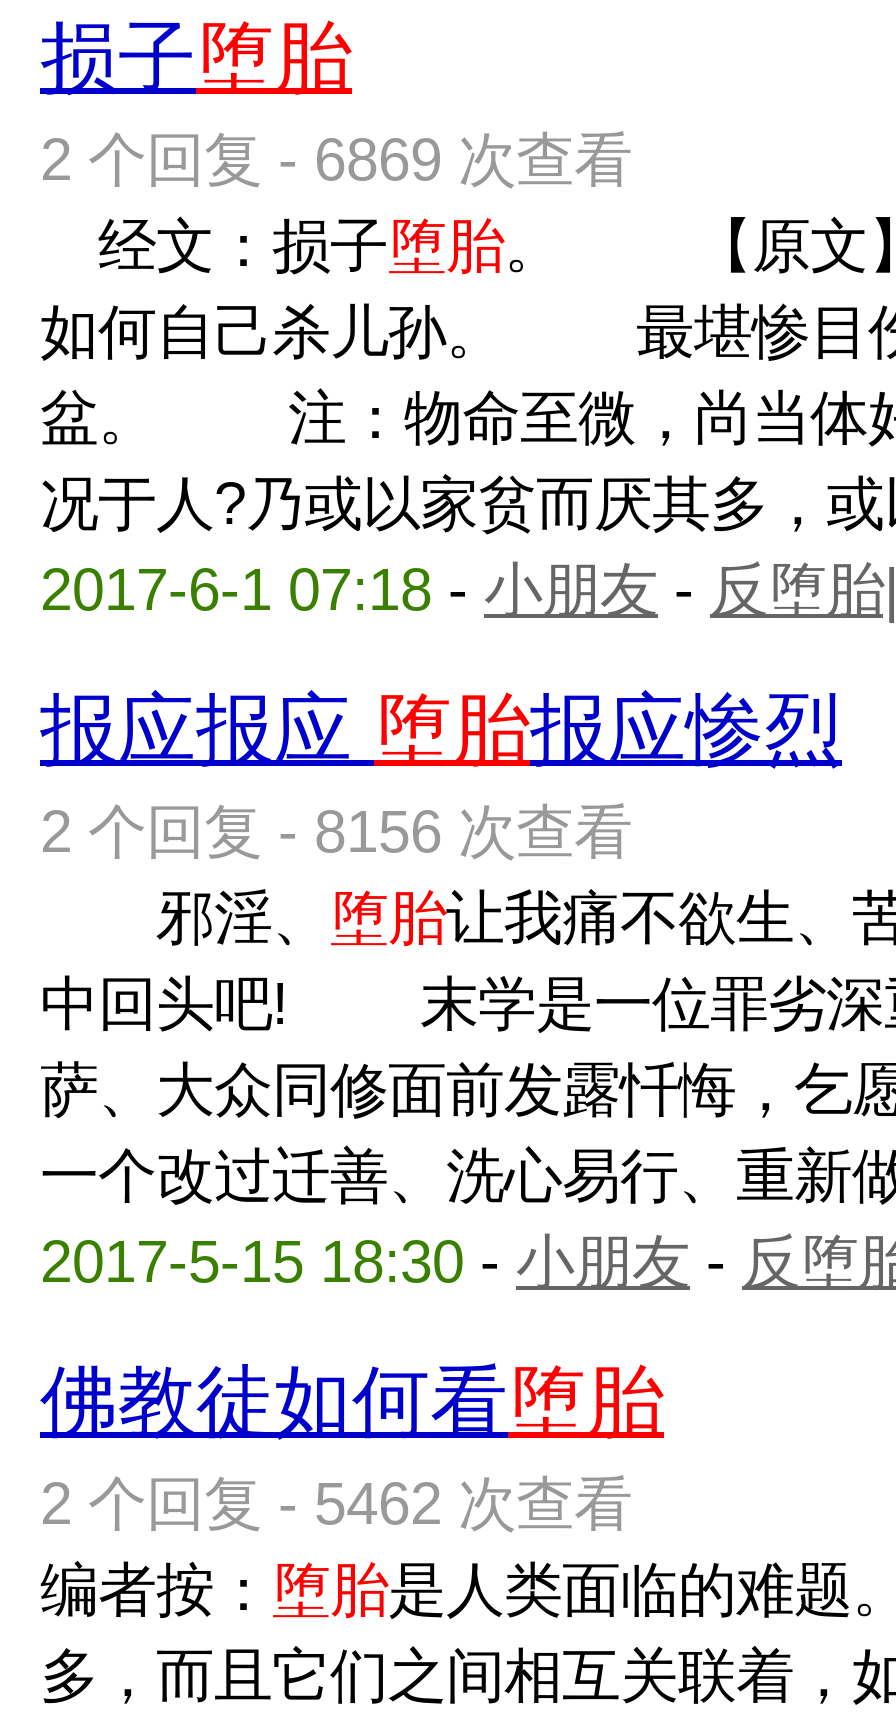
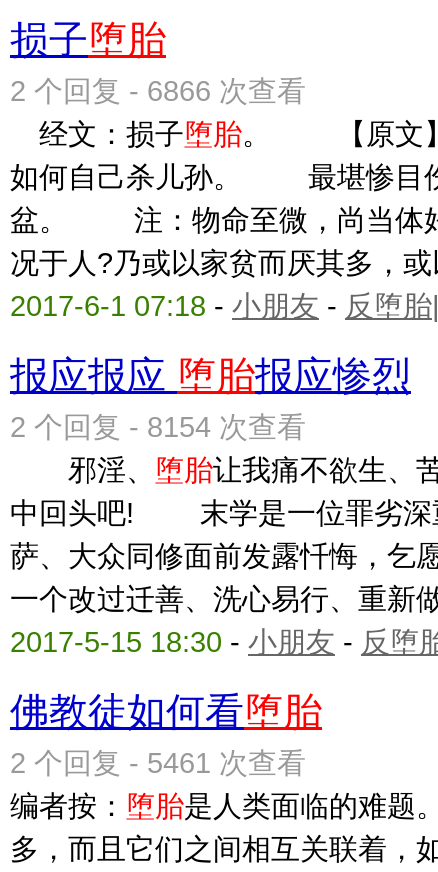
[40,126,632,192] 2 个回复 - 6869 次查看 -> [10,74,306,107] 2 个回复 - 6866 次查看
[40,798,632,864] 2 个回复 - 8156 次查看 -> [10,410,306,443] 2 个回复 - 8154 次查看
[40,1470,632,1536] 2 个回复 - 5462 次查看 -> [10,746,306,779] 2 个回复 - 5461 次查看

